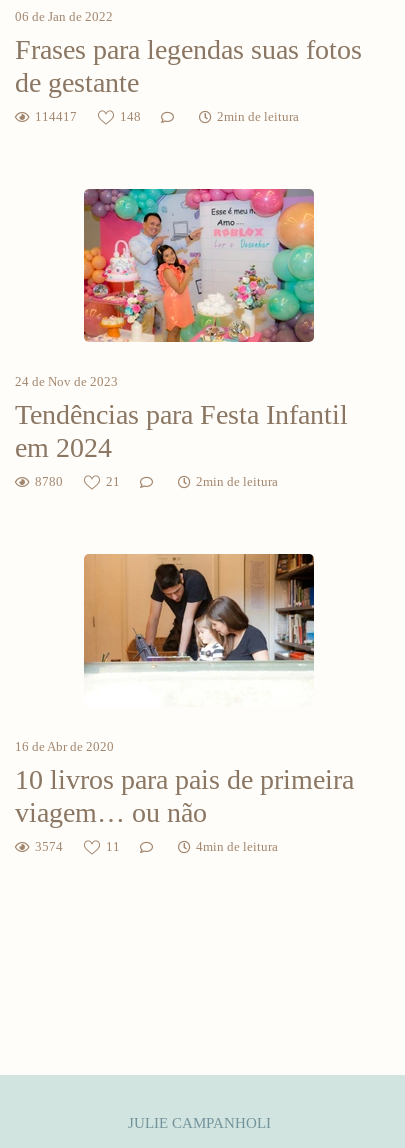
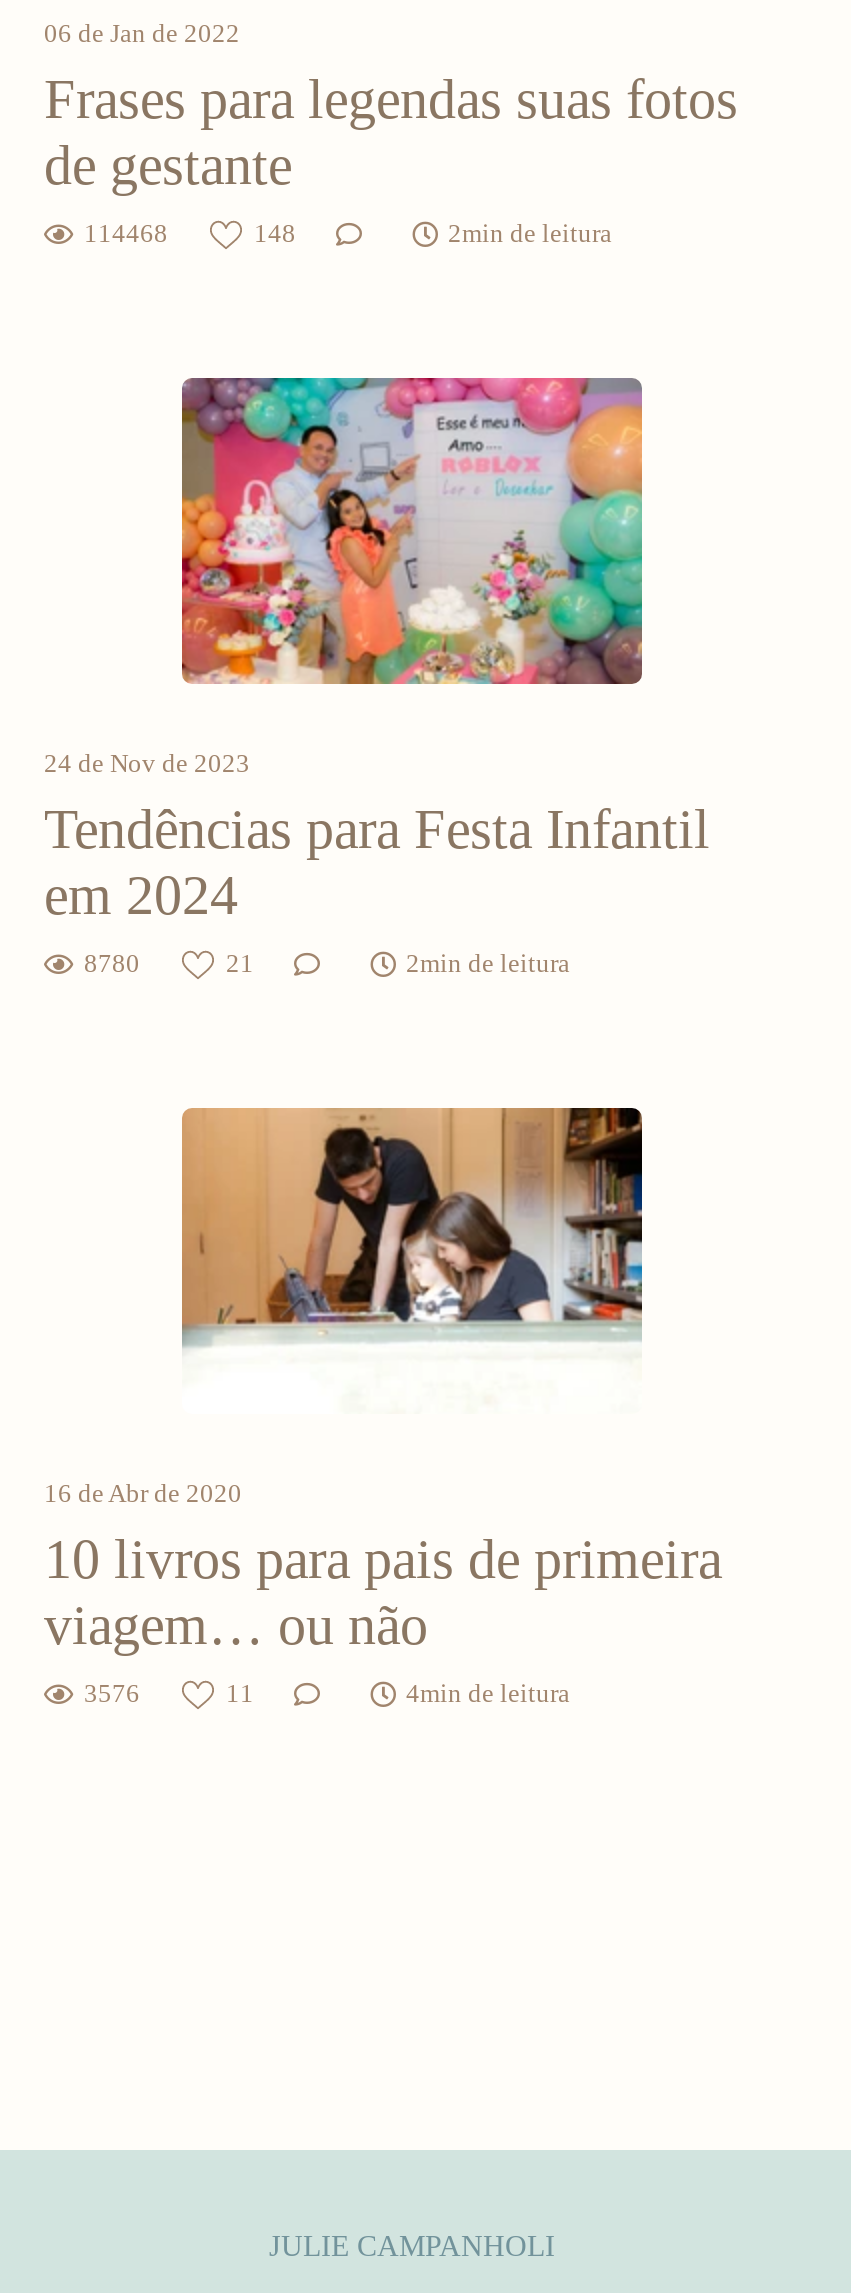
[35,109,77,124] 114417 -> [84,219,168,249] 114468
[35,839,63,854] 3574 -> [84,1679,140,1709] 3576

